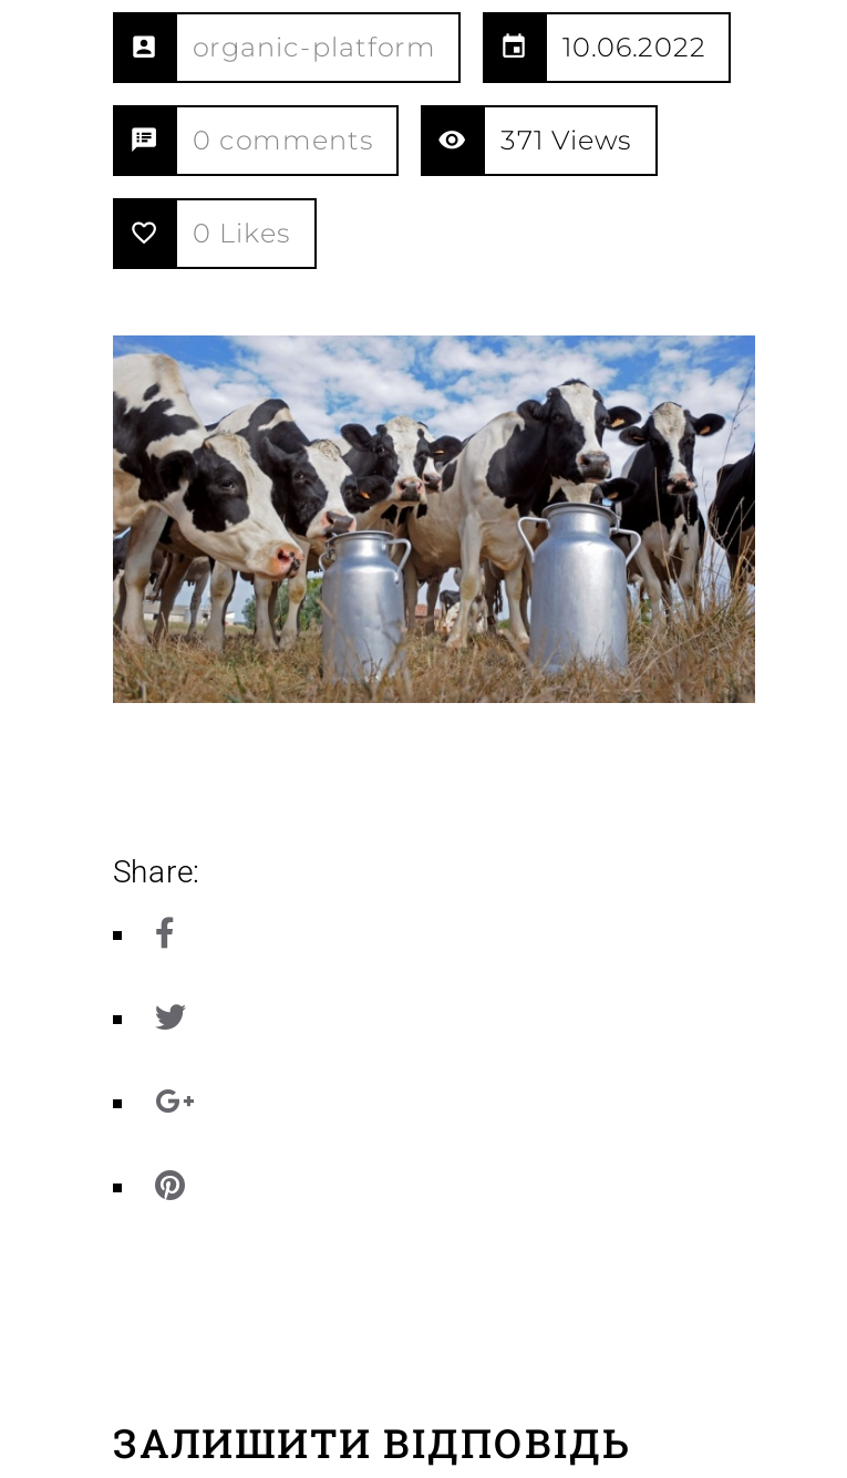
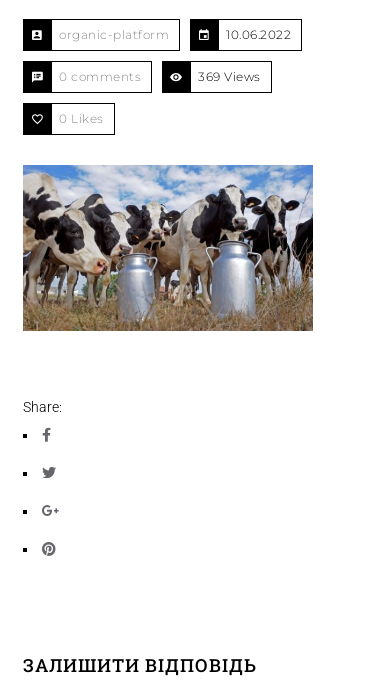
[500,123,632,156] 371 Views -> [198,69,260,84] 369 Views

